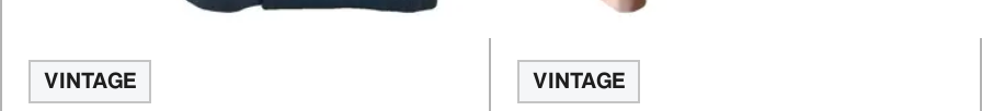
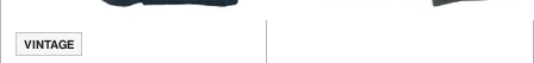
[533,64,625,97] VINTAGE -> none

